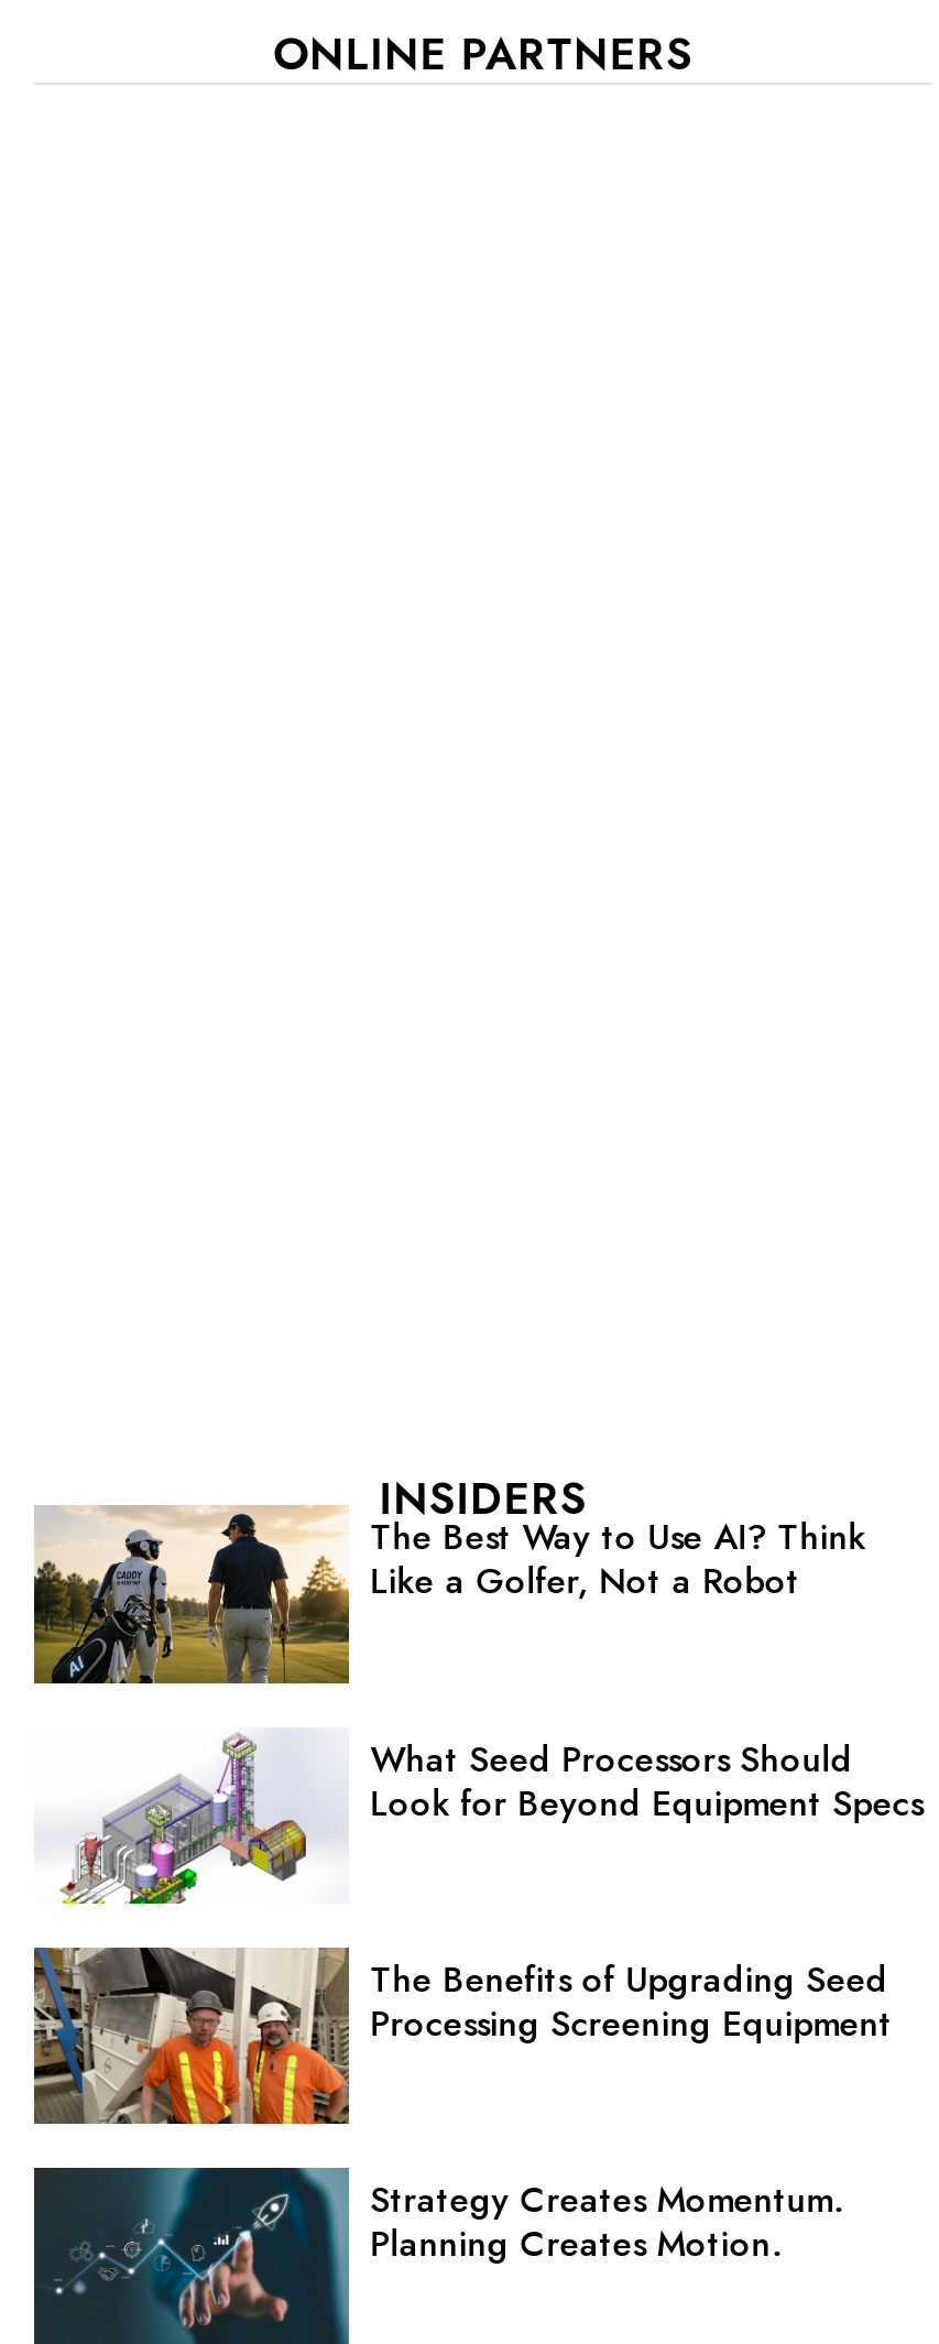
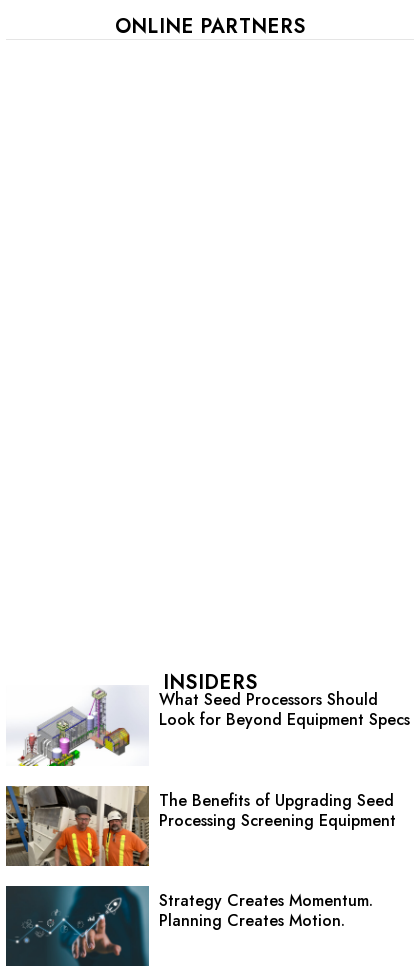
[32,1505,866,1686] [image] | The Best Way to Use AI? Think | Like a Golfer, Not a Robot -> none

